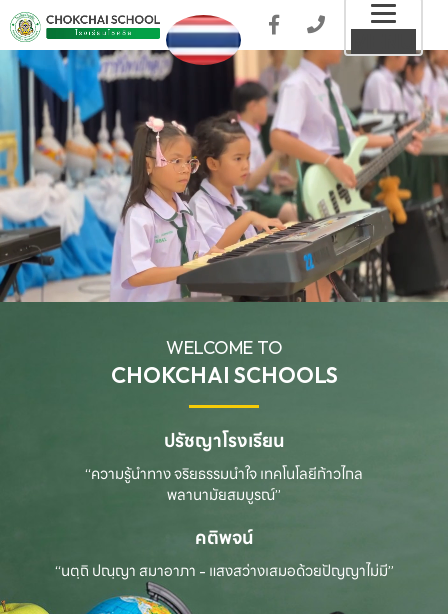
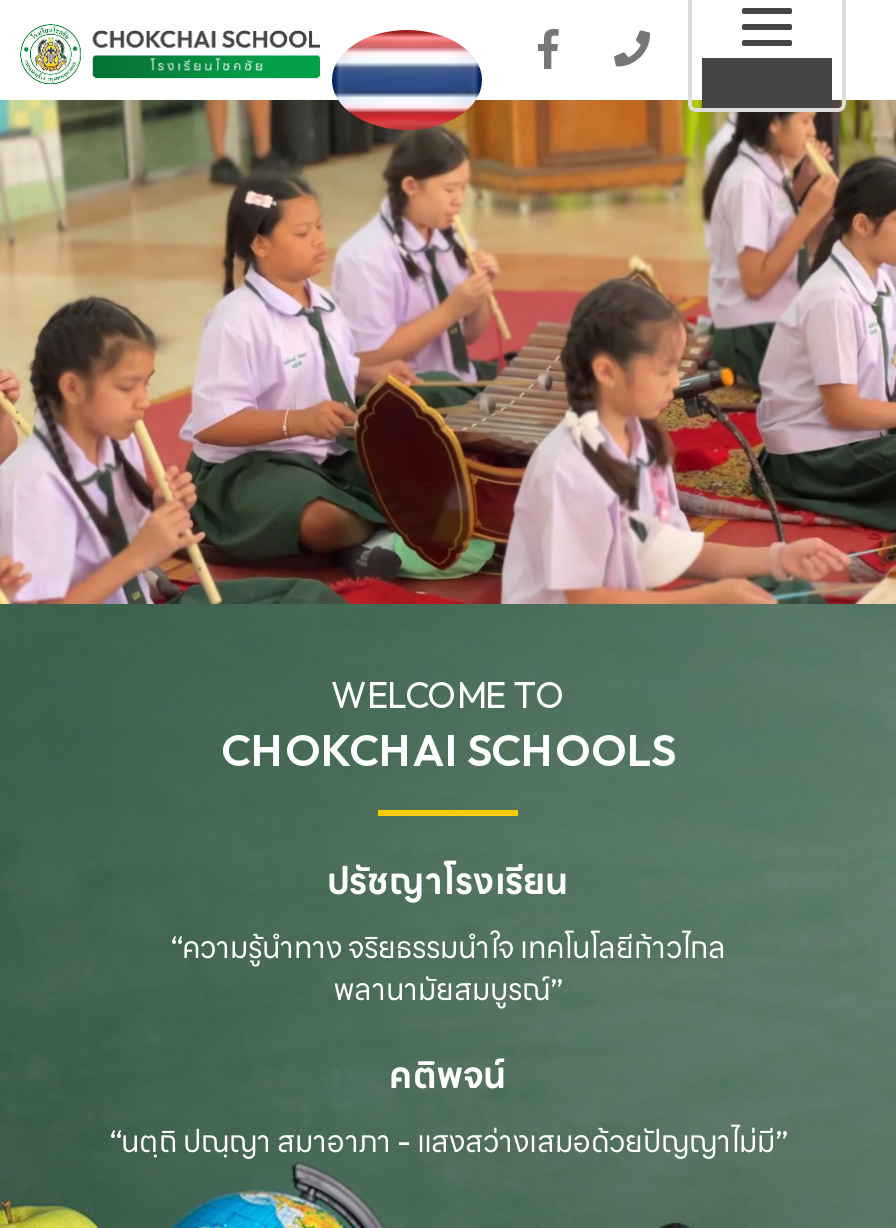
[3,49,445,303] [image] -> [6,98,890,606] [image]

